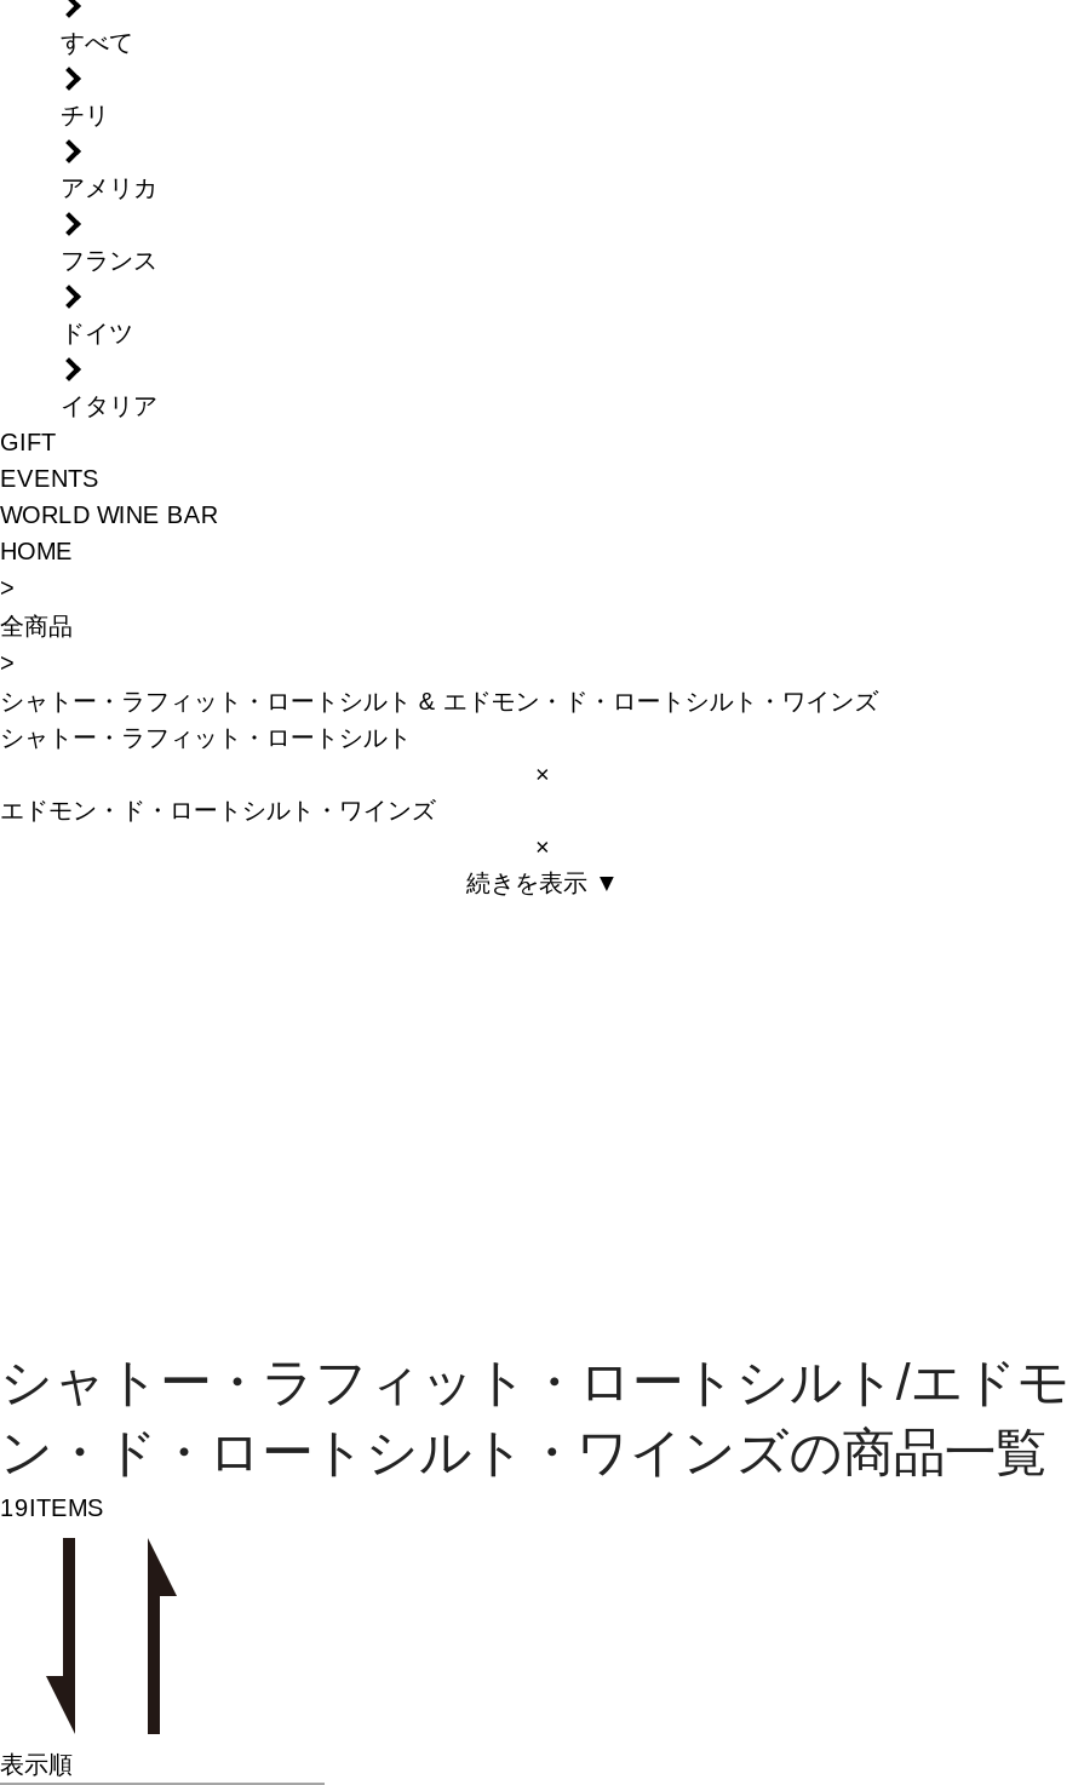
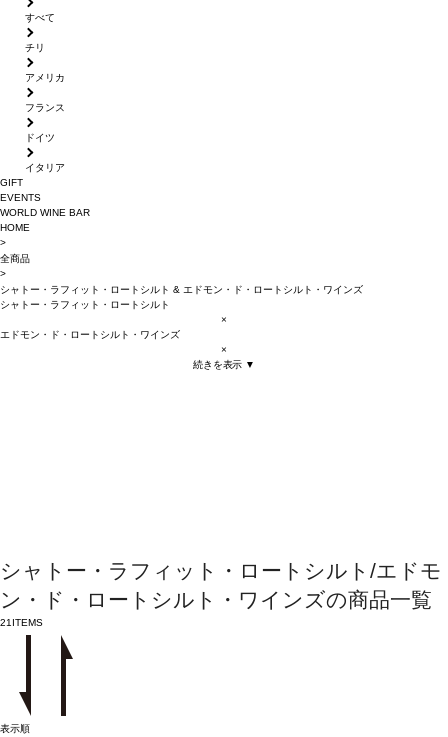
[0,1494,104,1521] 19 ITEMS -> [0,617,43,628] 21 ITEMS

